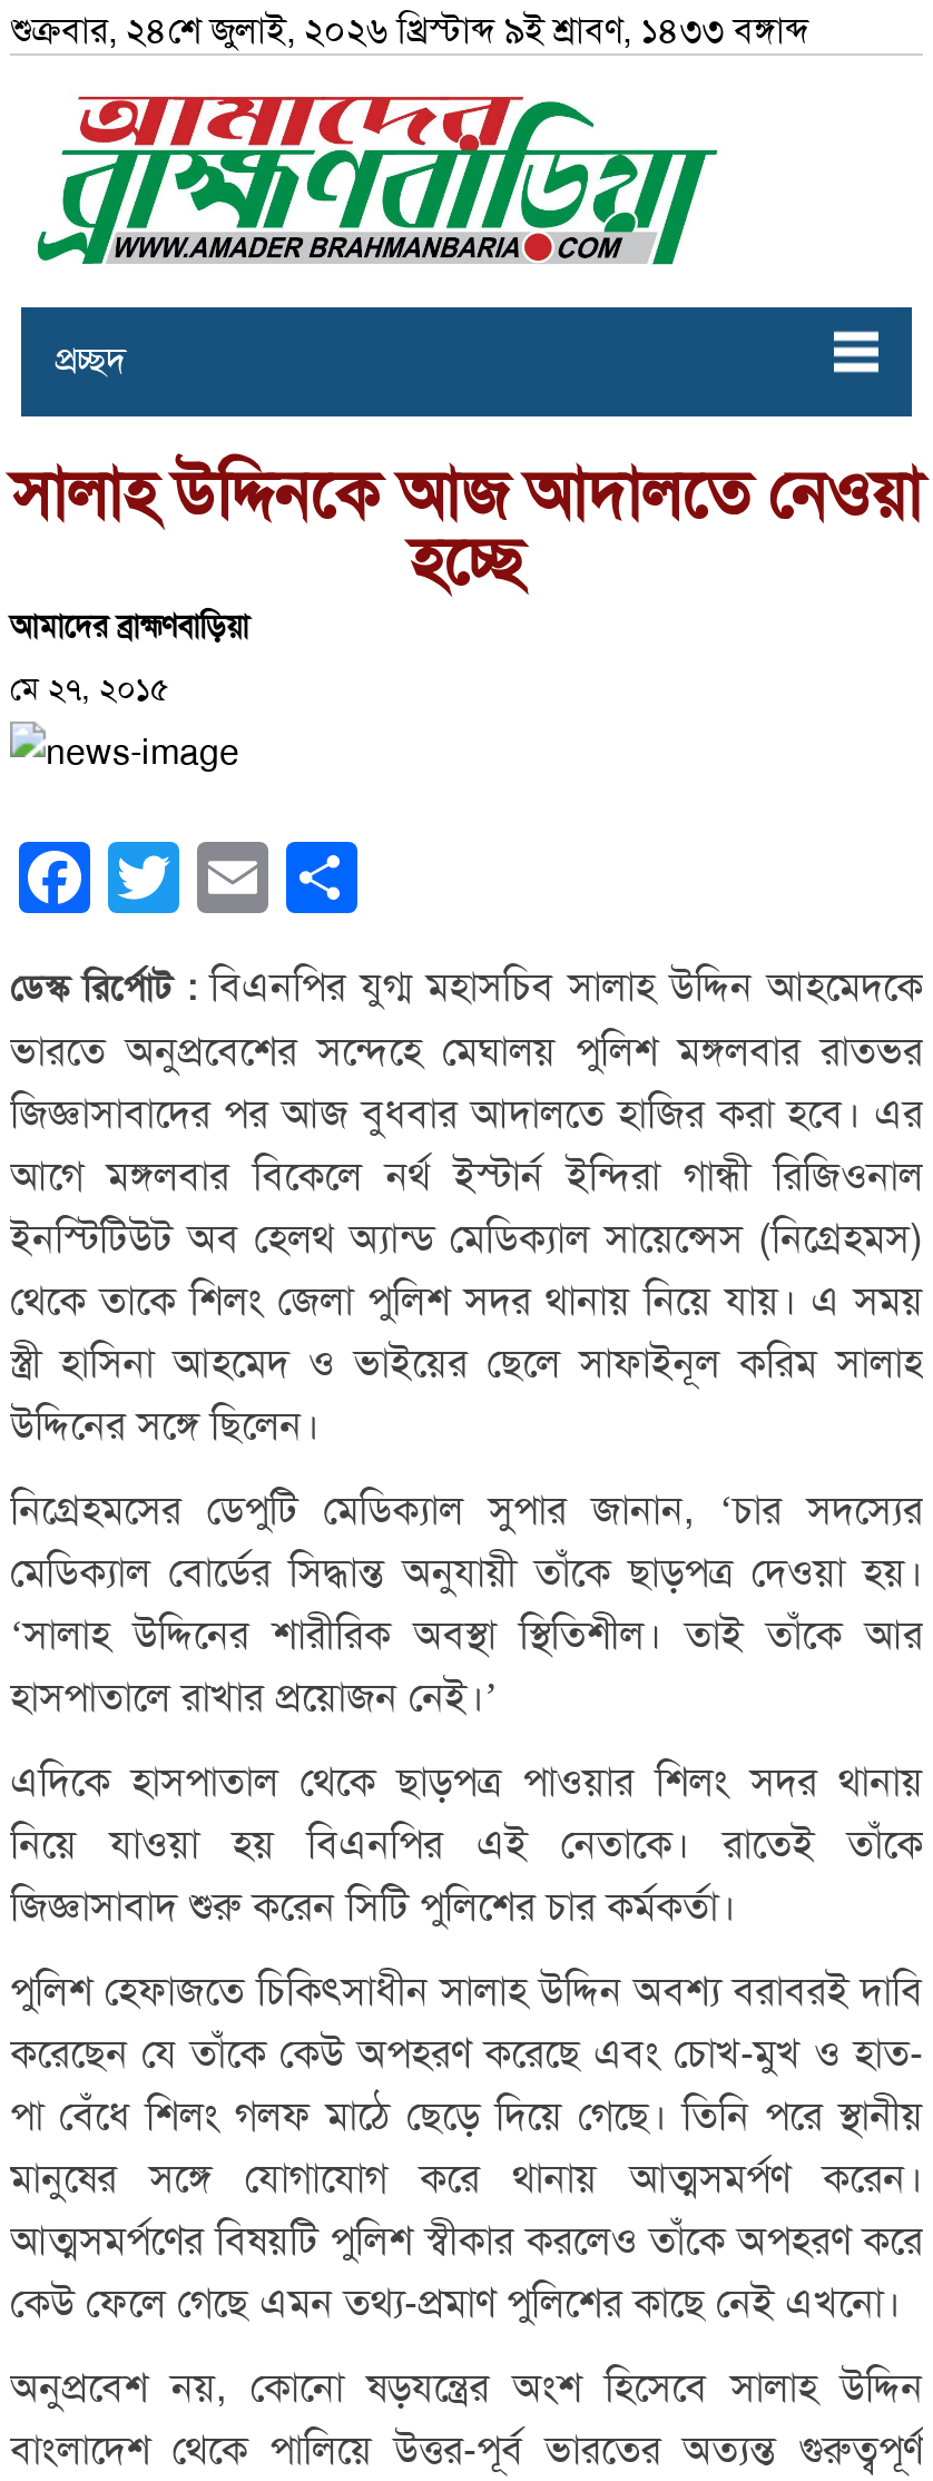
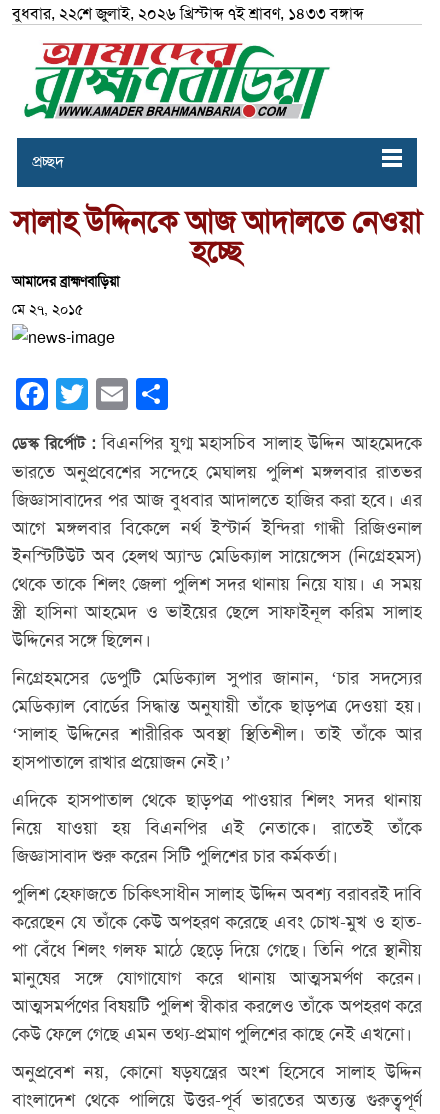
[10,9,809,53] শুক্রবার, ২৪শে জুলাই, ২০২৬ খ্রিস্টাব্দ ৯ই শ্রাবণ, ১৪৩৩ বঙ্গাব্দ -> [12,4,364,24] বুধবার, ২২শে জুলাই, ২০২৬ খ্রিস্টাব্দ ৭ই শ্রাবণ, ১৪৩৩ বঙ্গাব্দ

